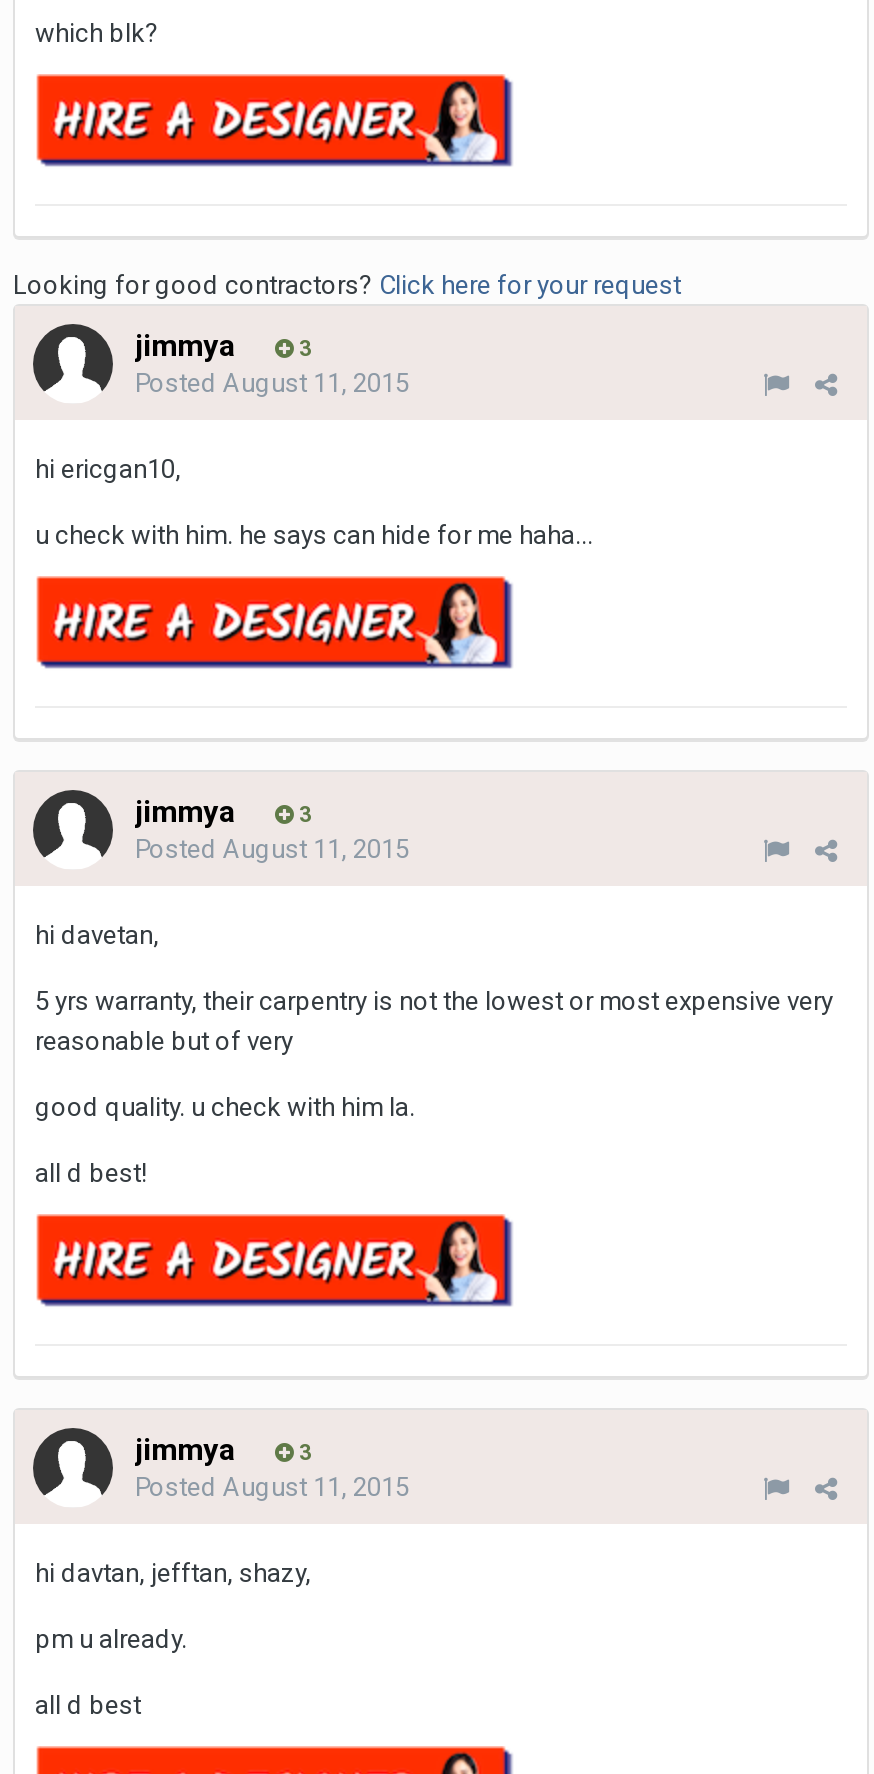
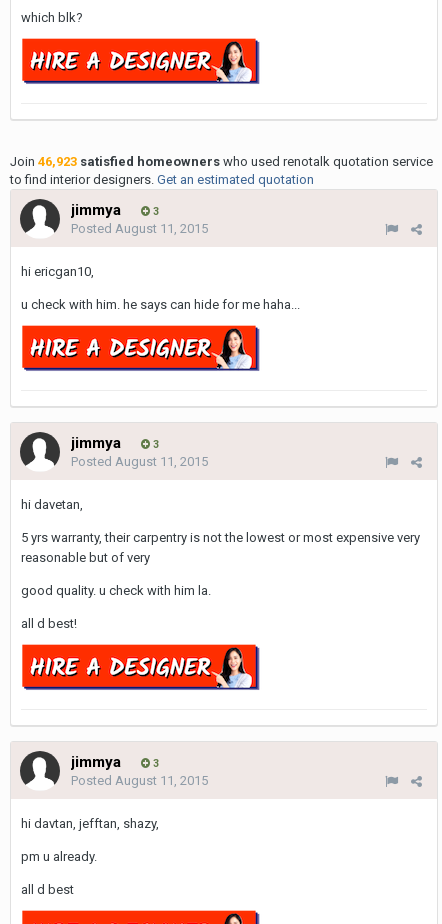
[13,270,681,300] Looking for good contractors? Click here for your request -> [10,154,433,187] Join 46,923 satisfied homeowners who used renotalk quotation service | to find interior designers. Get an estimated quotation

